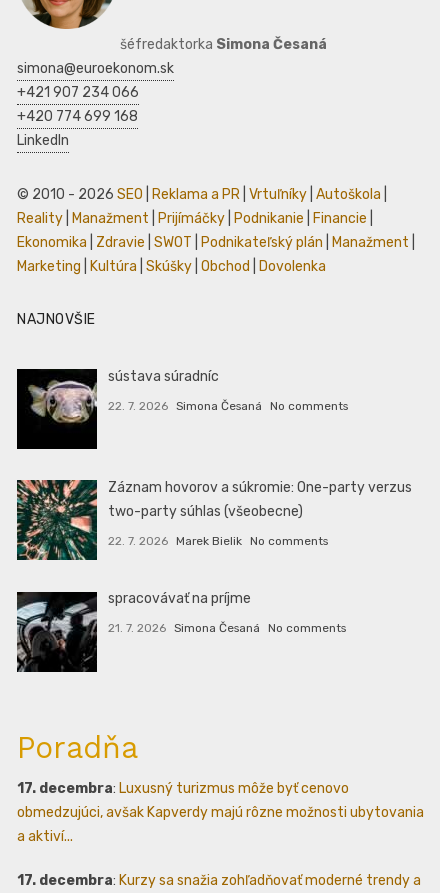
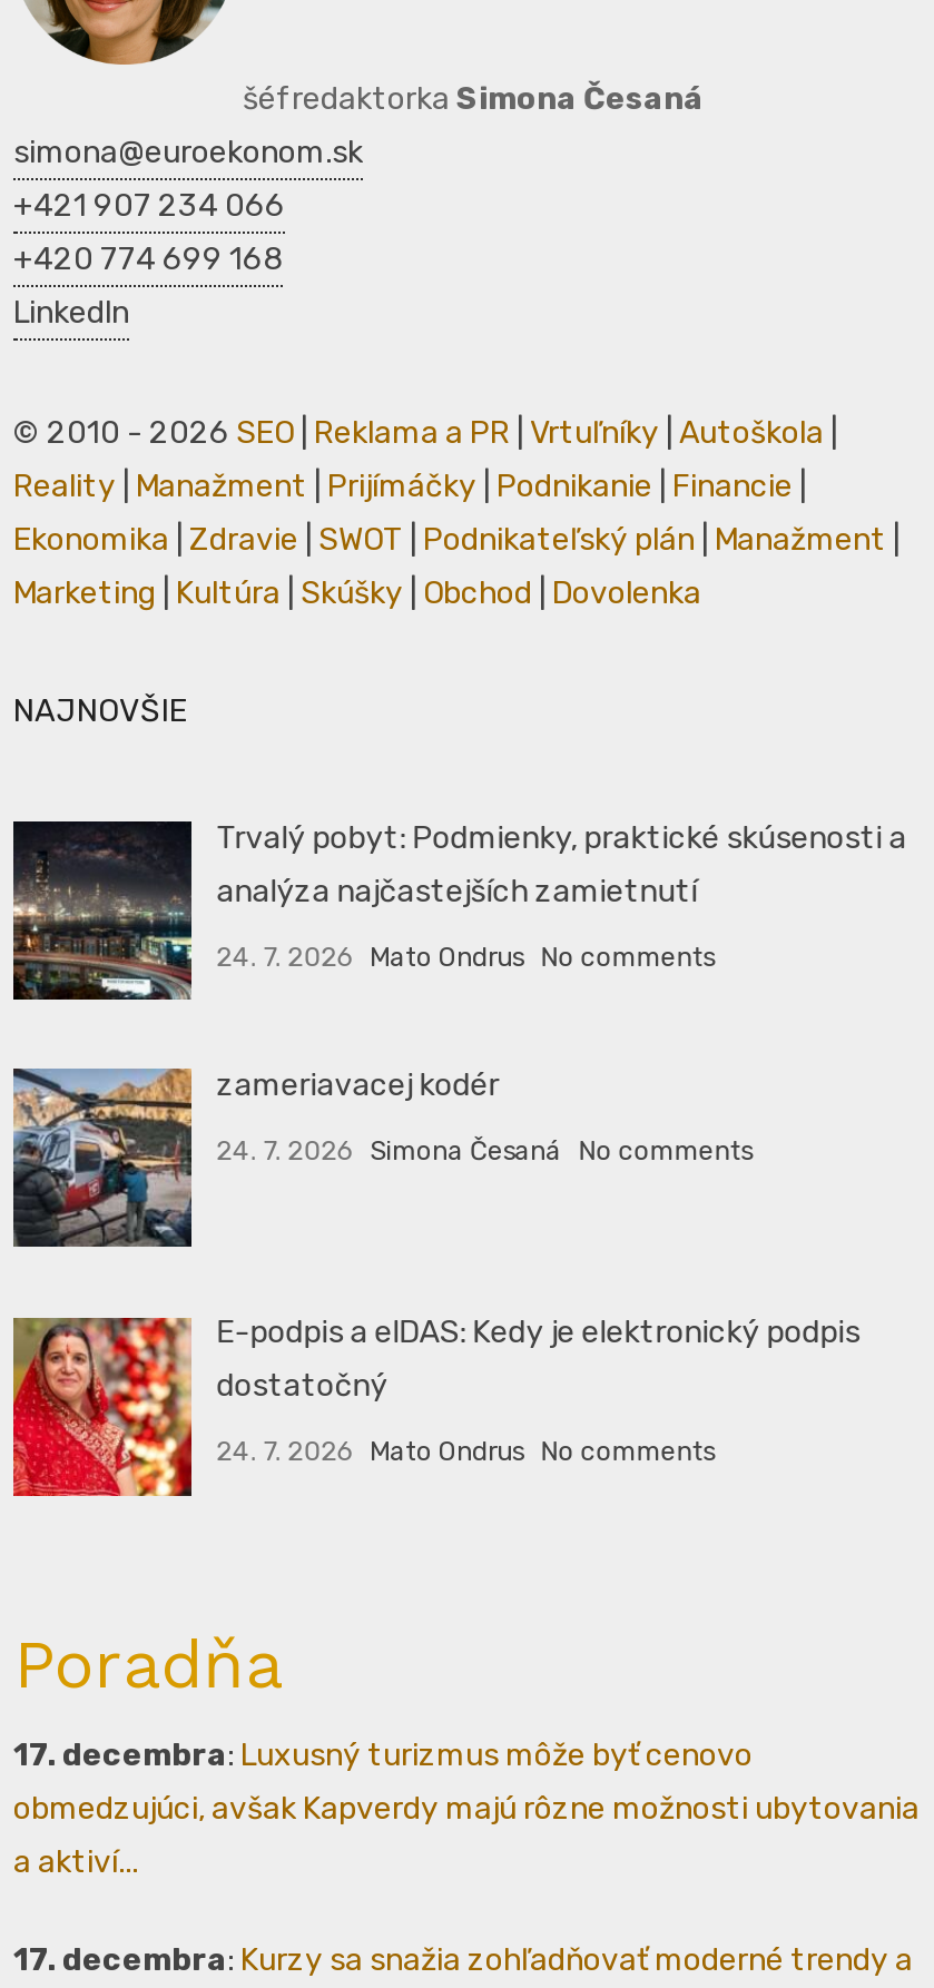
[16,368,219,449] [image] | sústava súradníc -> [11,819,907,1002] [image] | Trvalý pobyt: Podmienky, praktické skúsenosti a | analýza najčastejších zamietnutí
[108,399,348,413] 22. 7. 2026 Simona Česaná No comments -> [216,942,714,973] 24. 7. 2026 Mato Ondrus No comments
[16,479,412,561] [image] | Záznam hovorov a súkromie: One-party verzus | two-party súhlas (všeobecne) -> [11,1066,499,1249] [image] | zameriavacej kodér
[108,534,328,548] 22. 7. 2026 Marek Bielik No comments -> [216,1136,752,1167] 24. 7. 2026 Simona Česaná No comments
[16,590,251,673] [image] | spracovávať na príjme -> [11,1314,860,1498] [image] | E-podpis a eIDAS: Kedy je elektronický podpis | dostatočný
[108,621,346,635] 21. 7. 2026 Simona Česaná No comments -> [216,1437,714,1468] 24. 7. 2026 Mato Ondrus No comments

